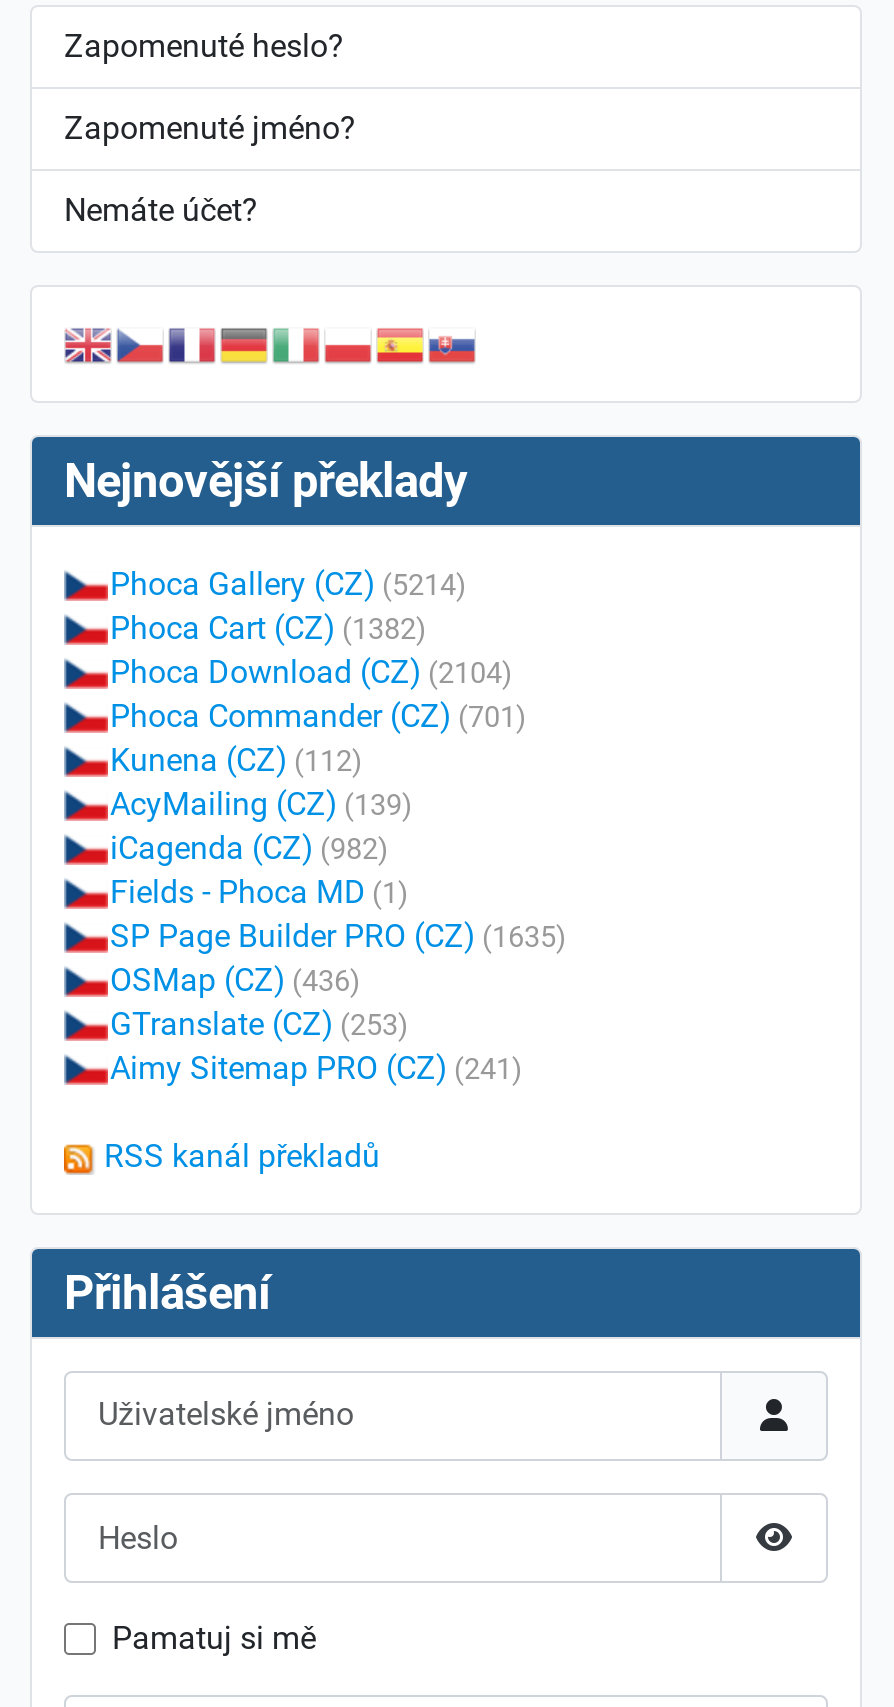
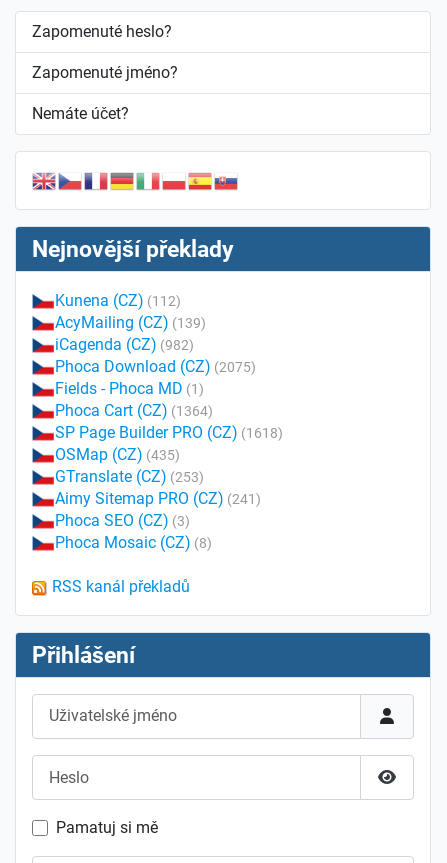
[110,565,526,735] Phoca Gallery (CZ) (5214) | Phoca Cart (CZ) (1382) | Phoca Download (CZ) (2104) | Phoca Commander (CZ) (701) -> none
moved [110,741,412,867] -> [55,291,206,354]: Kunena (CZ) (112) | AcyMailing (CZ) (139) | iCagenda (CZ) (982)
none -> [55,357,256,376] Phoca Download (CZ) (2075)
moved [110,873,408,911] -> [55,379,204,398]: Fields - Phoca MD (1)
[110,917,566,999] SP Page Builder PRO (CZ) (1635) | OSMap (CZ) (436) -> [55,401,283,464] Phoca Cart (CZ) (1364) | SP Page Builder PRO (CZ) (1618) | OSMap (CZ) (435)
moved [110,1005,522,1087] -> [55,467,261,508]: GTranslate (CZ) (253) | Aimy Sitemap PRO (CZ) (241)
none -> [55,511,212,552] Phoca SEO (CZ) (3) | Phoca Mosaic (CZ) (8)

